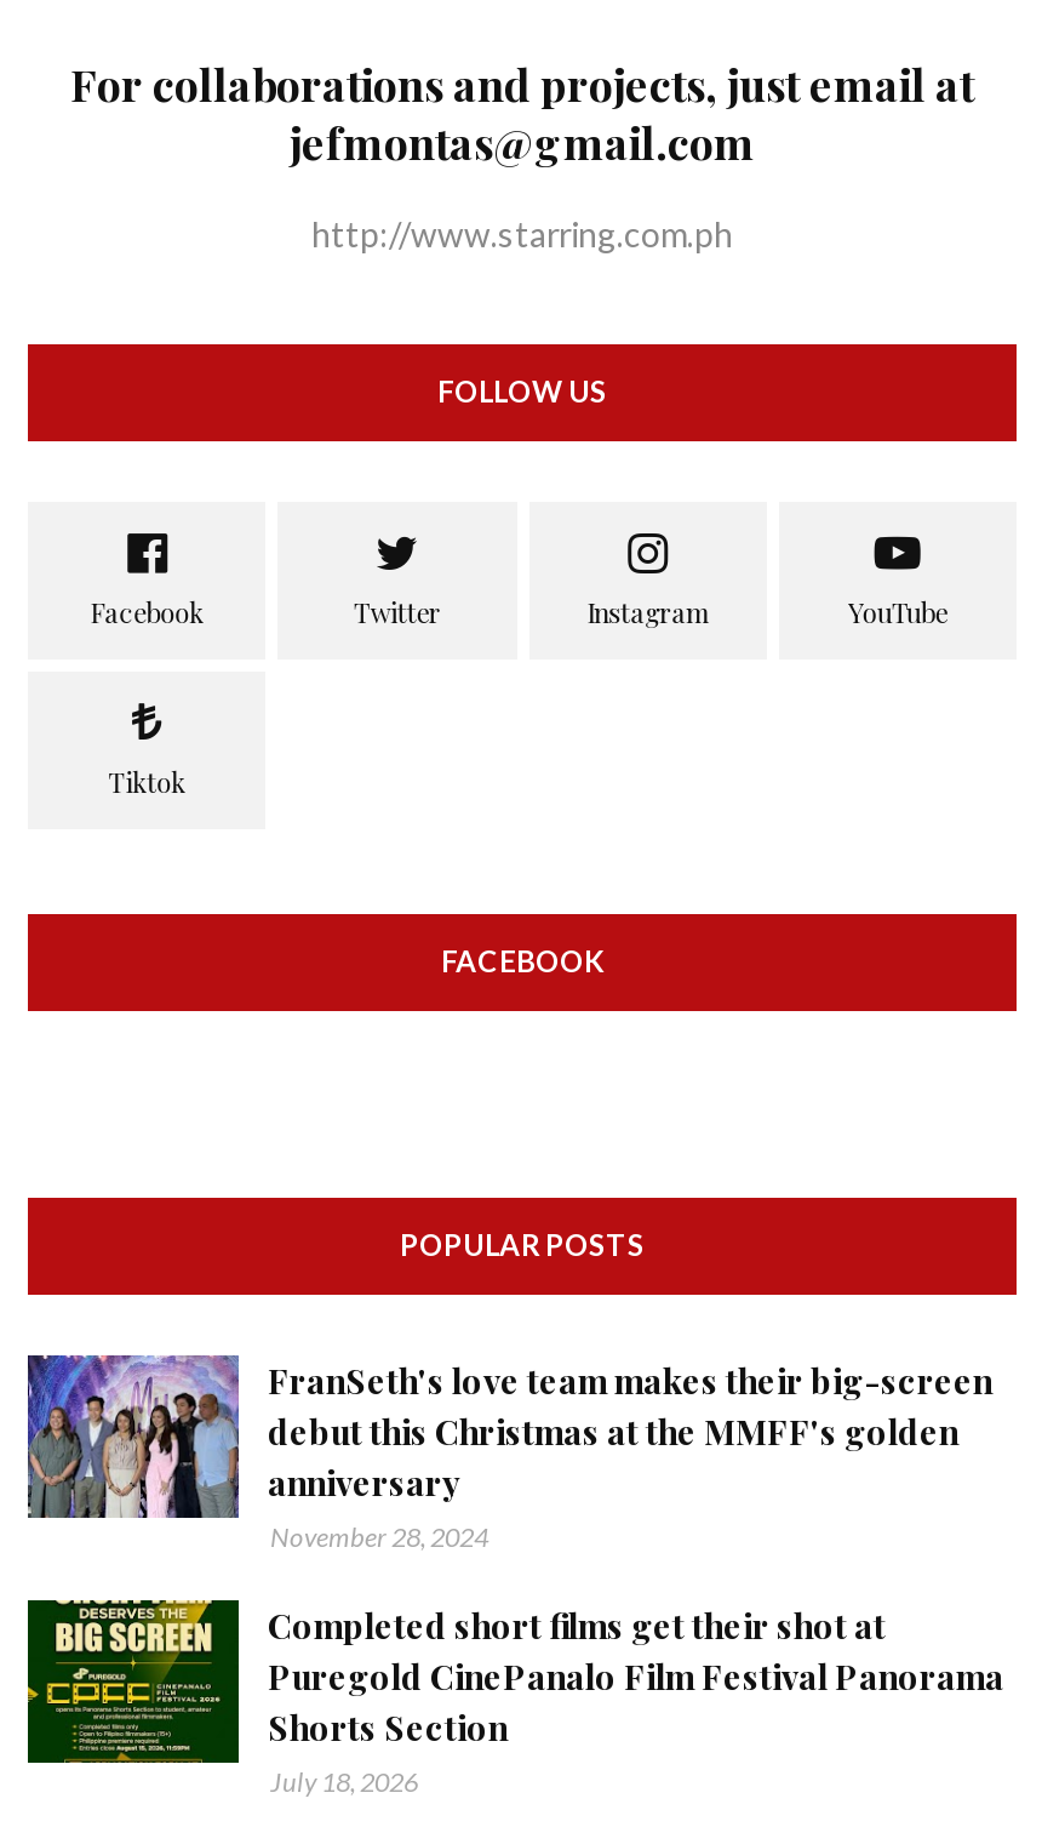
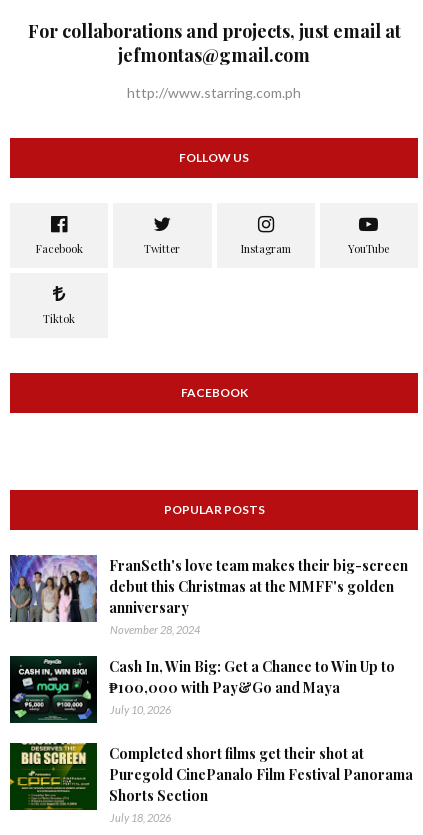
none -> [10,655,395,723] [image] | Cash In, Win Big: Get a Chance to Win Up to | ₱100,000 with Pay&Go and Maya | July 10, 2026

